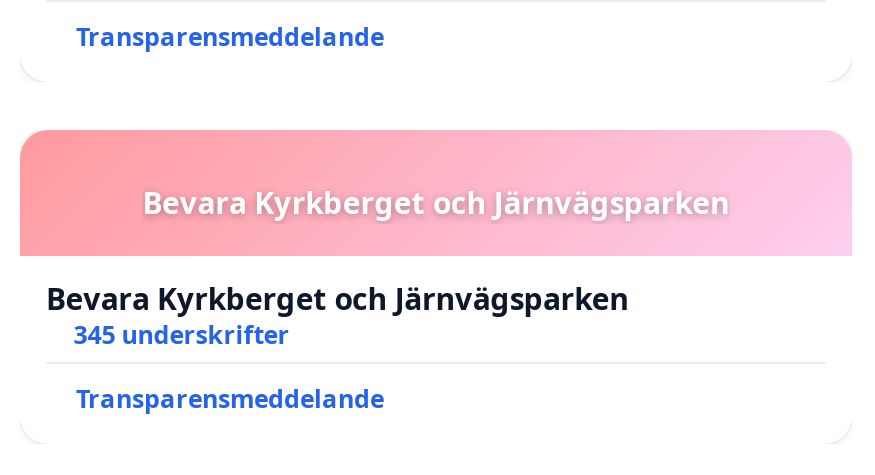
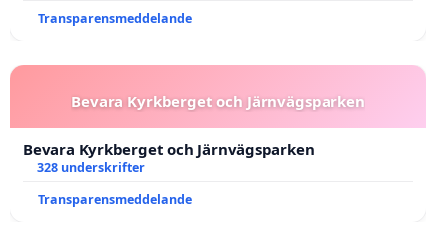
[74,319,290,353] 345 underskrifter -> [37,159,145,176] 328 underskrifter

